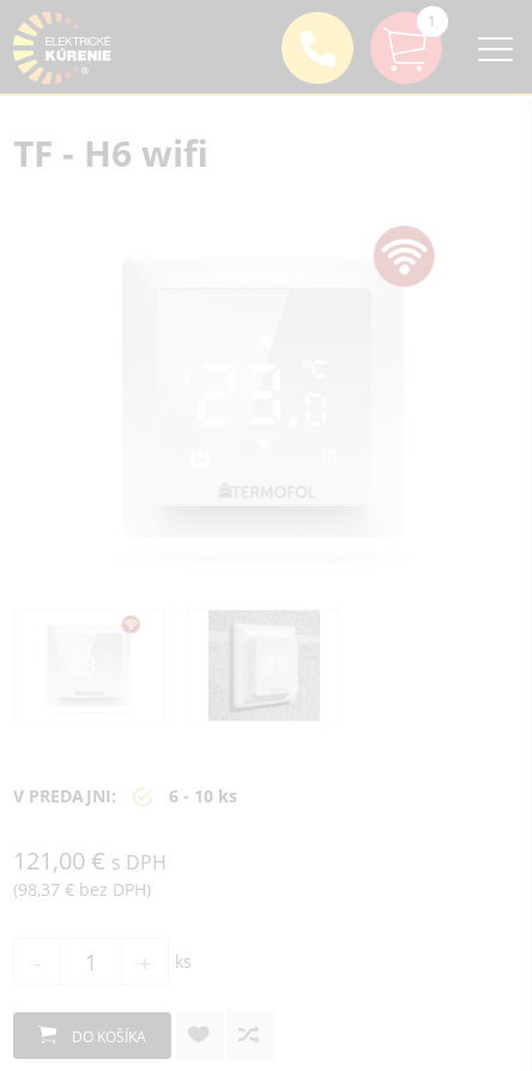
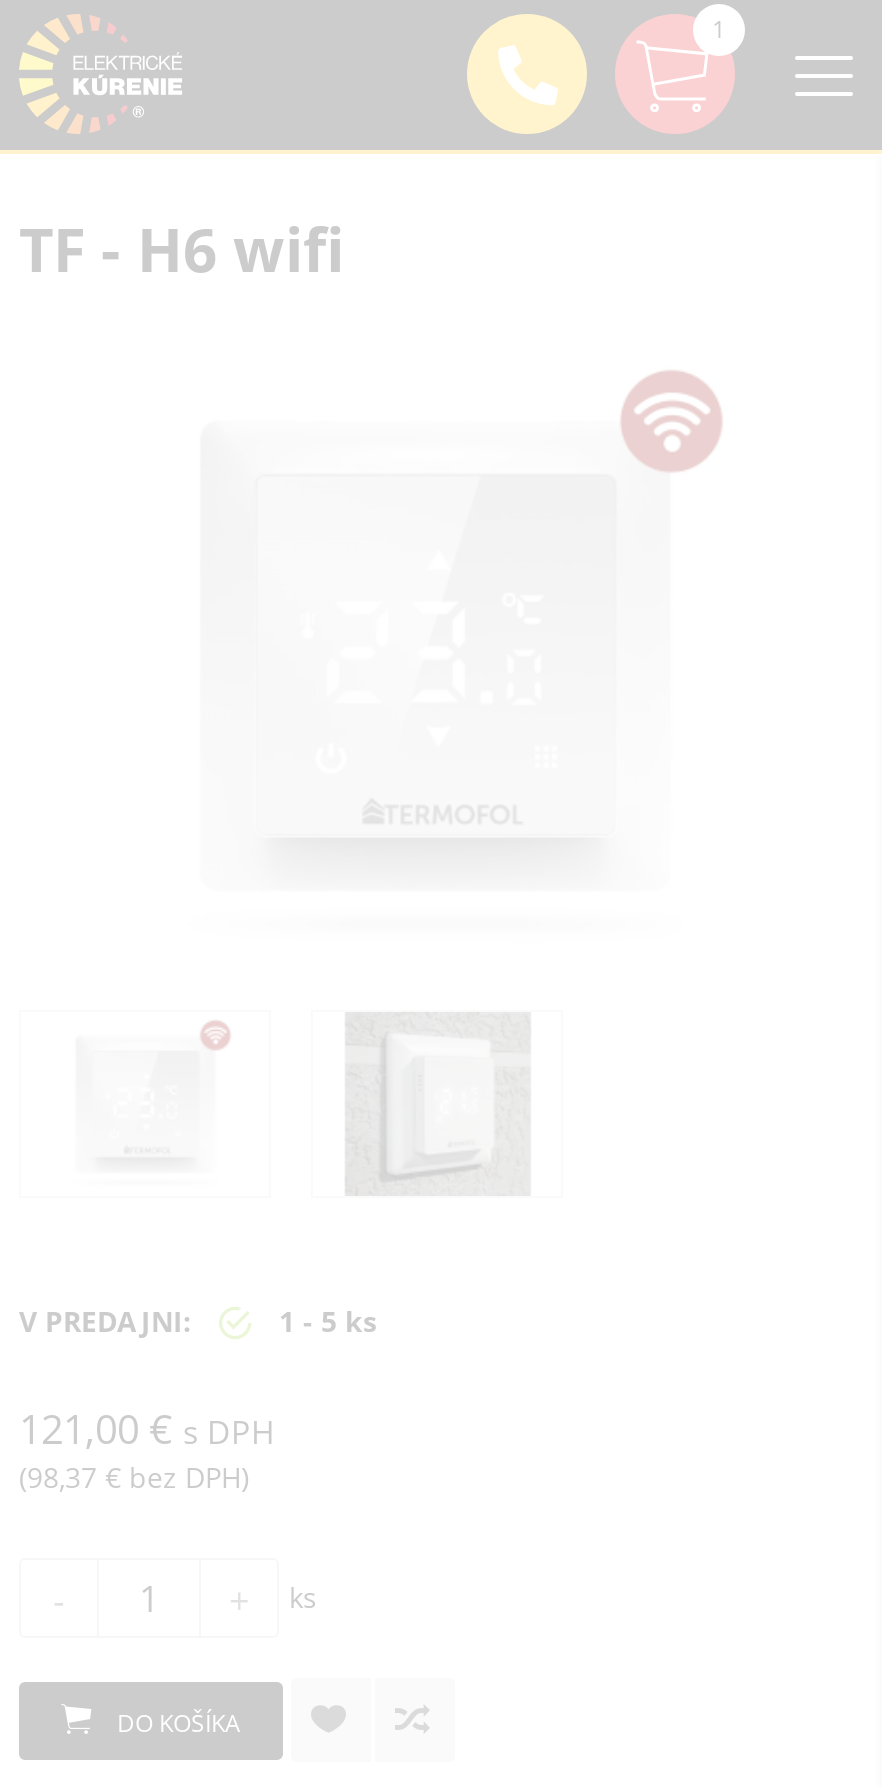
[169,785,237,808] 6 - 10 ks -> [279,1303,377,1341] 1 - 5 ks

